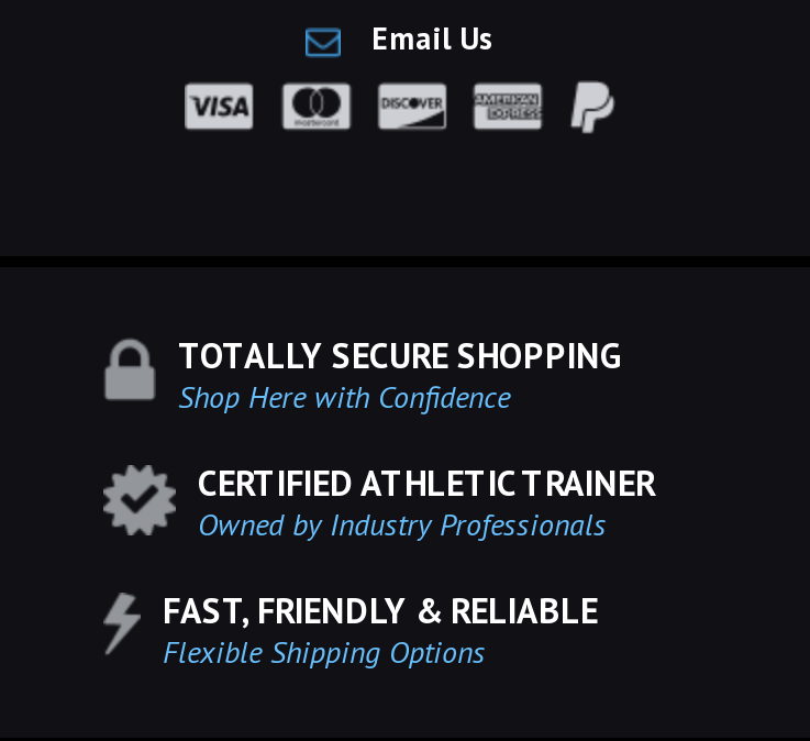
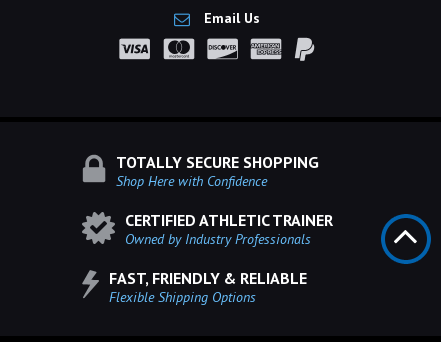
none -> [380,213,432,265] [image]

